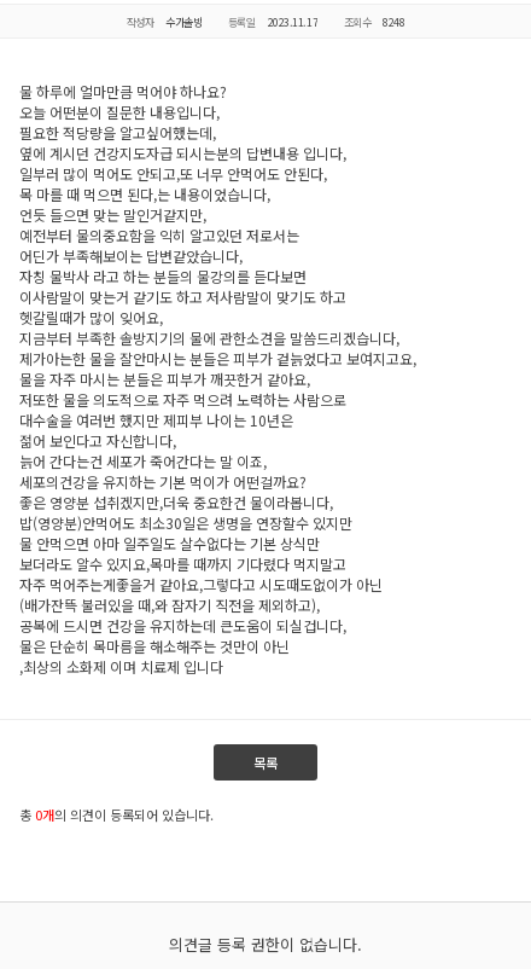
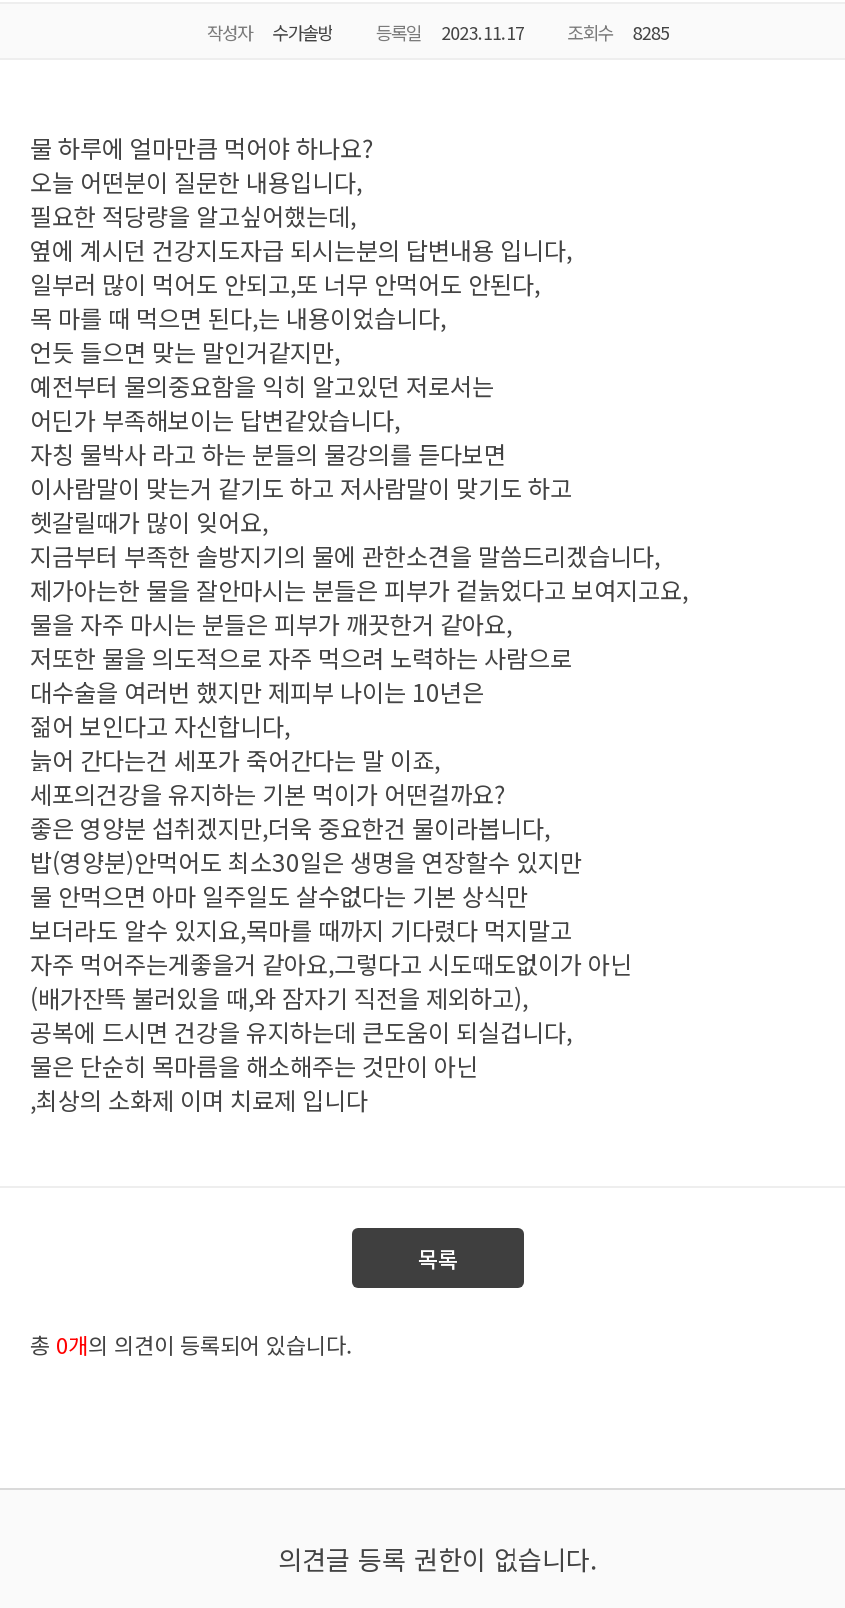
[126,14,405,30] 작성자 수가솔방 등록일 2023.11.17 조회수 8248 -> [207,20,669,46] 작성자 수가솔방 등록일 2023.11.17 조회수 8285

